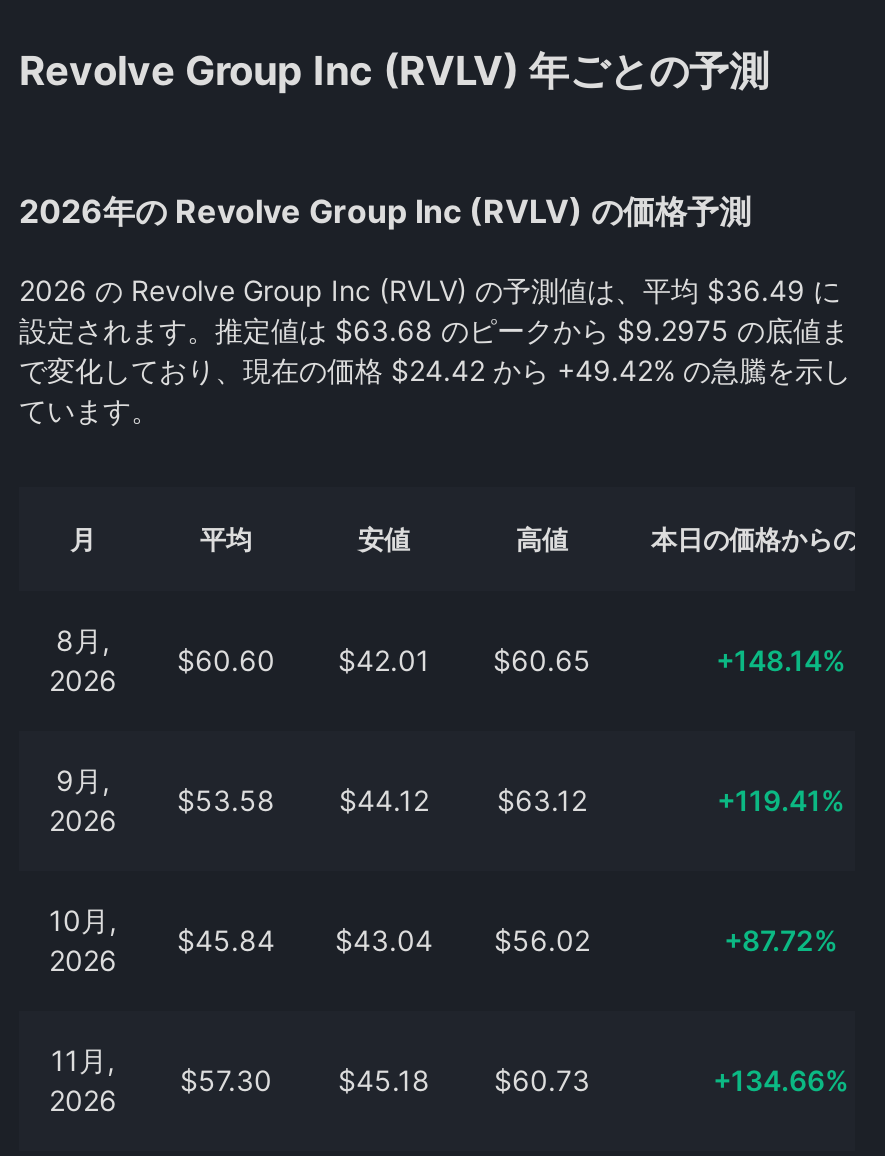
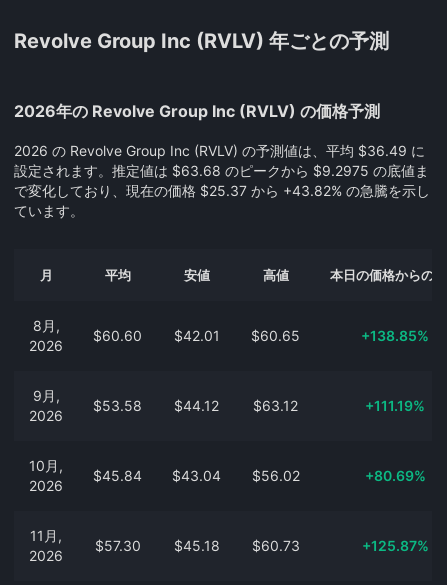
[19,352,851,386] で変化しており、現在の価格 $24.42 から +49.42% の急騰を示し -> [14,181,430,198] で変化しており、現在の価格 $25.37 から +43.82% の急騰を示し
[716,642,846,676] +148.14% -> [361,326,429,343] +138.85%
[717,782,845,816] +119.41% -> [365,396,425,413] +111.19%
[724,922,838,956] +87.72% -> [364,466,425,483] +80.69%
[713,1062,849,1096] +134.66% -> [361,536,428,553] +125.87%

